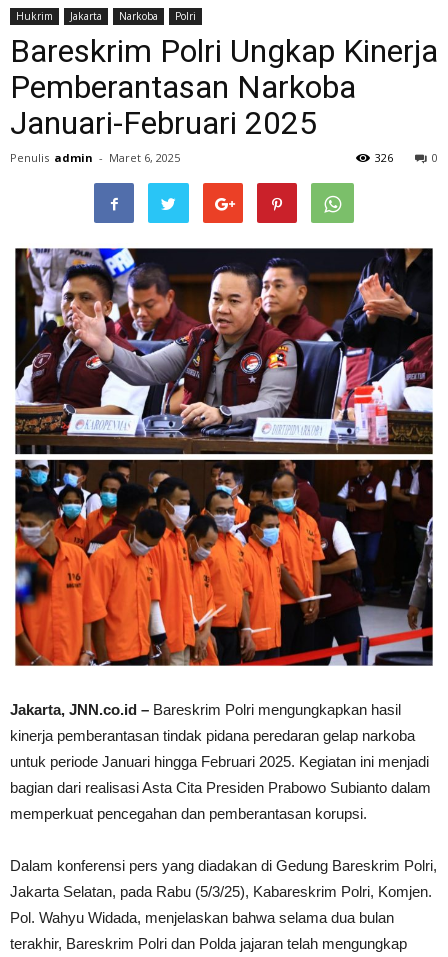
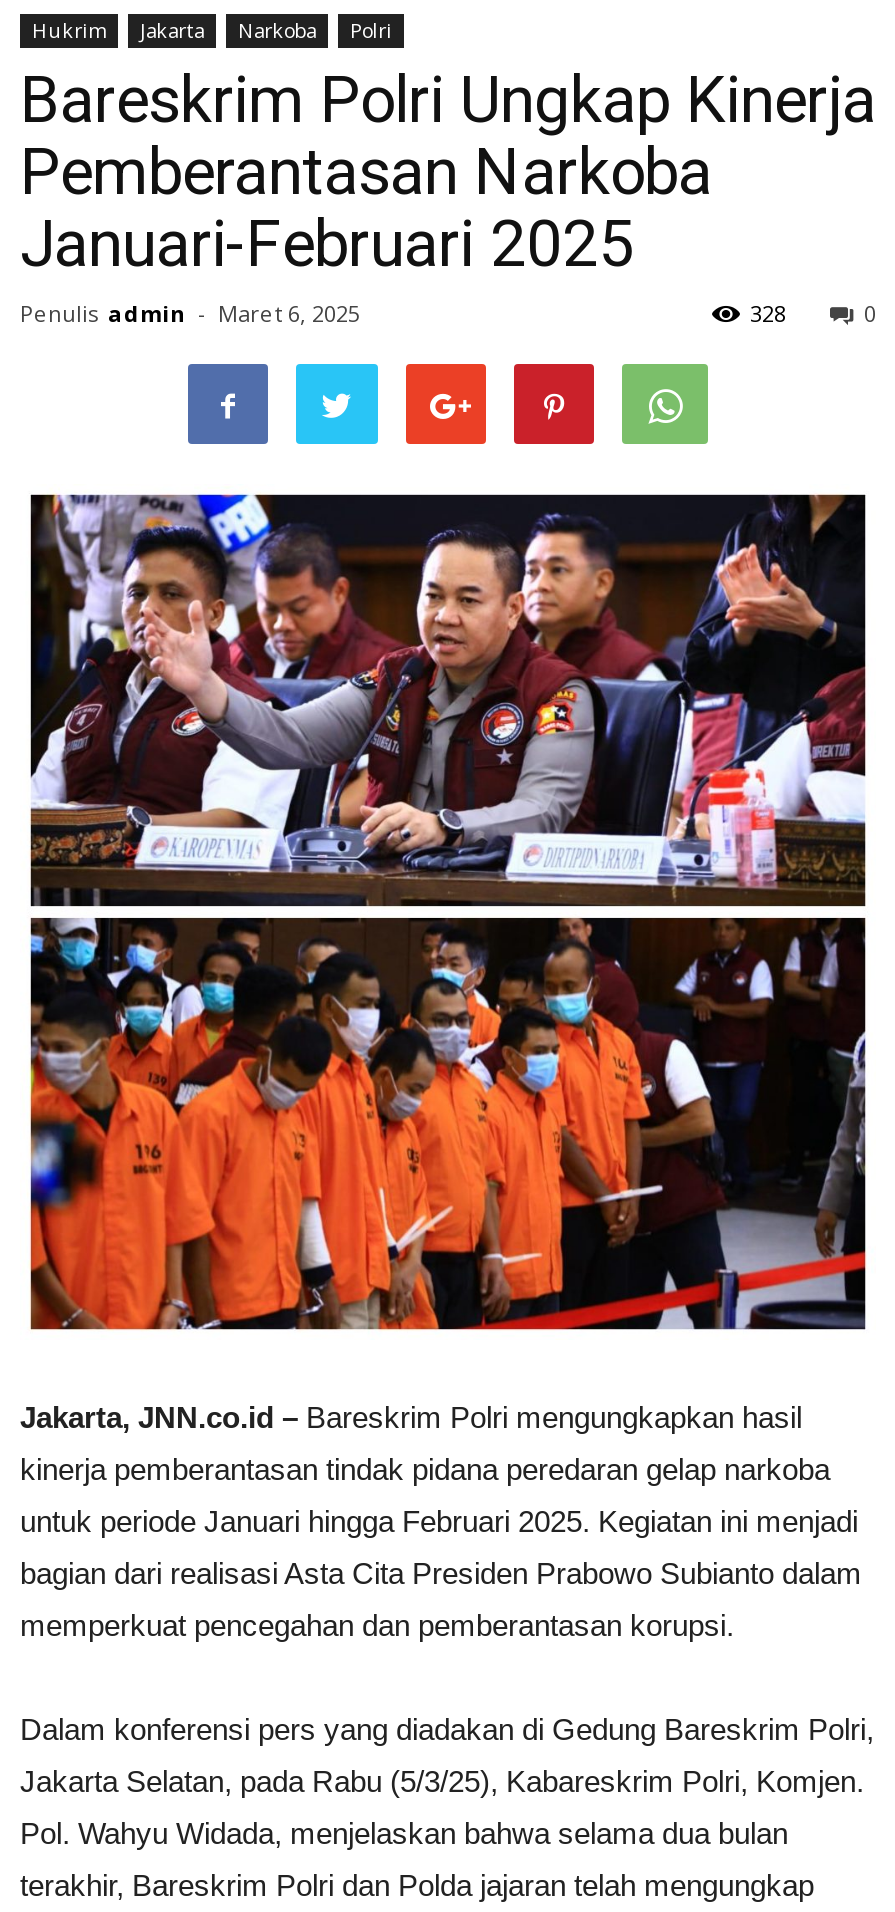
[375,150,393,165] 326 -> [750,298,786,328] 328

